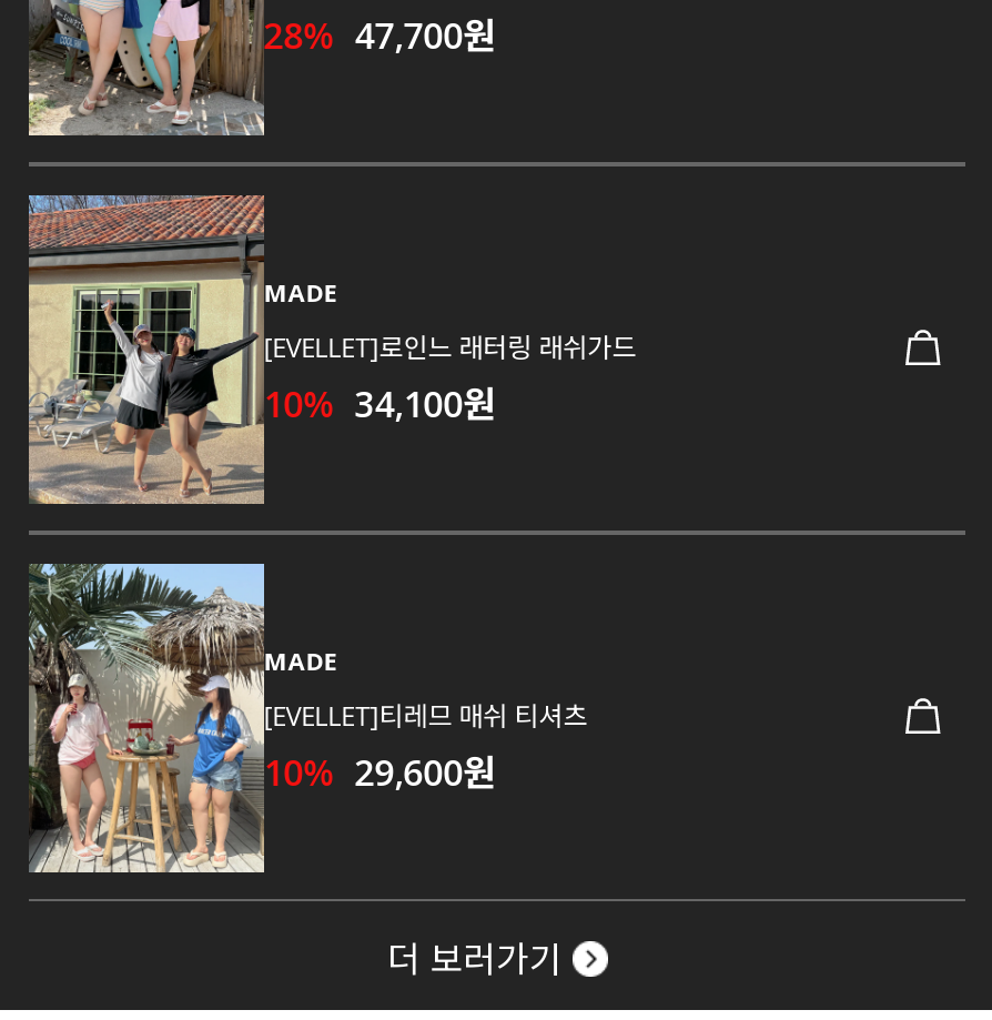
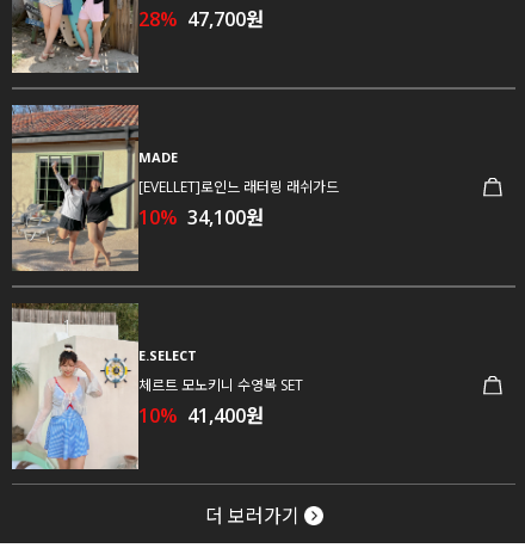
[29,562,337,875] [image] | MADE -> [11,303,197,470] [image] | E.SELECT
[263,697,587,796] [EVELLET]티레므 매쉬 티셔츠 | 10% 29,600원 -> [138,375,303,428] 체르트 모노키니 수영복 SET | 10% 41,400원

